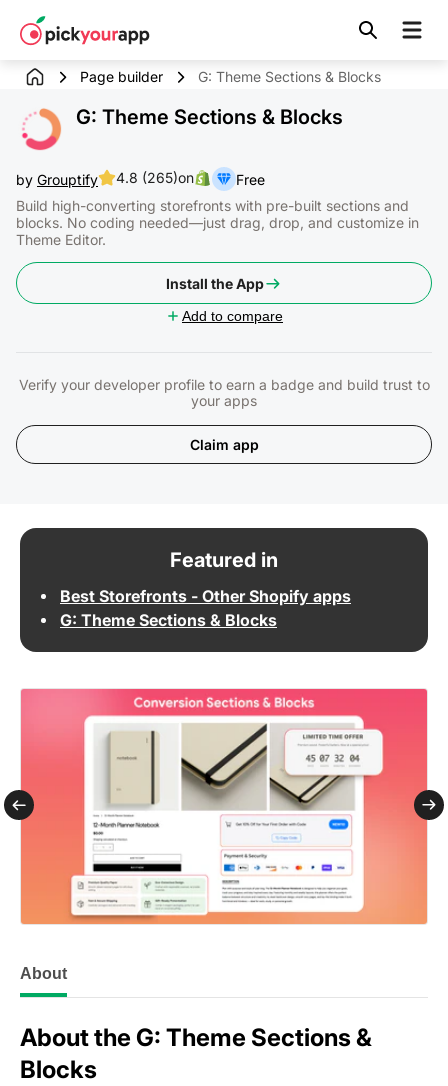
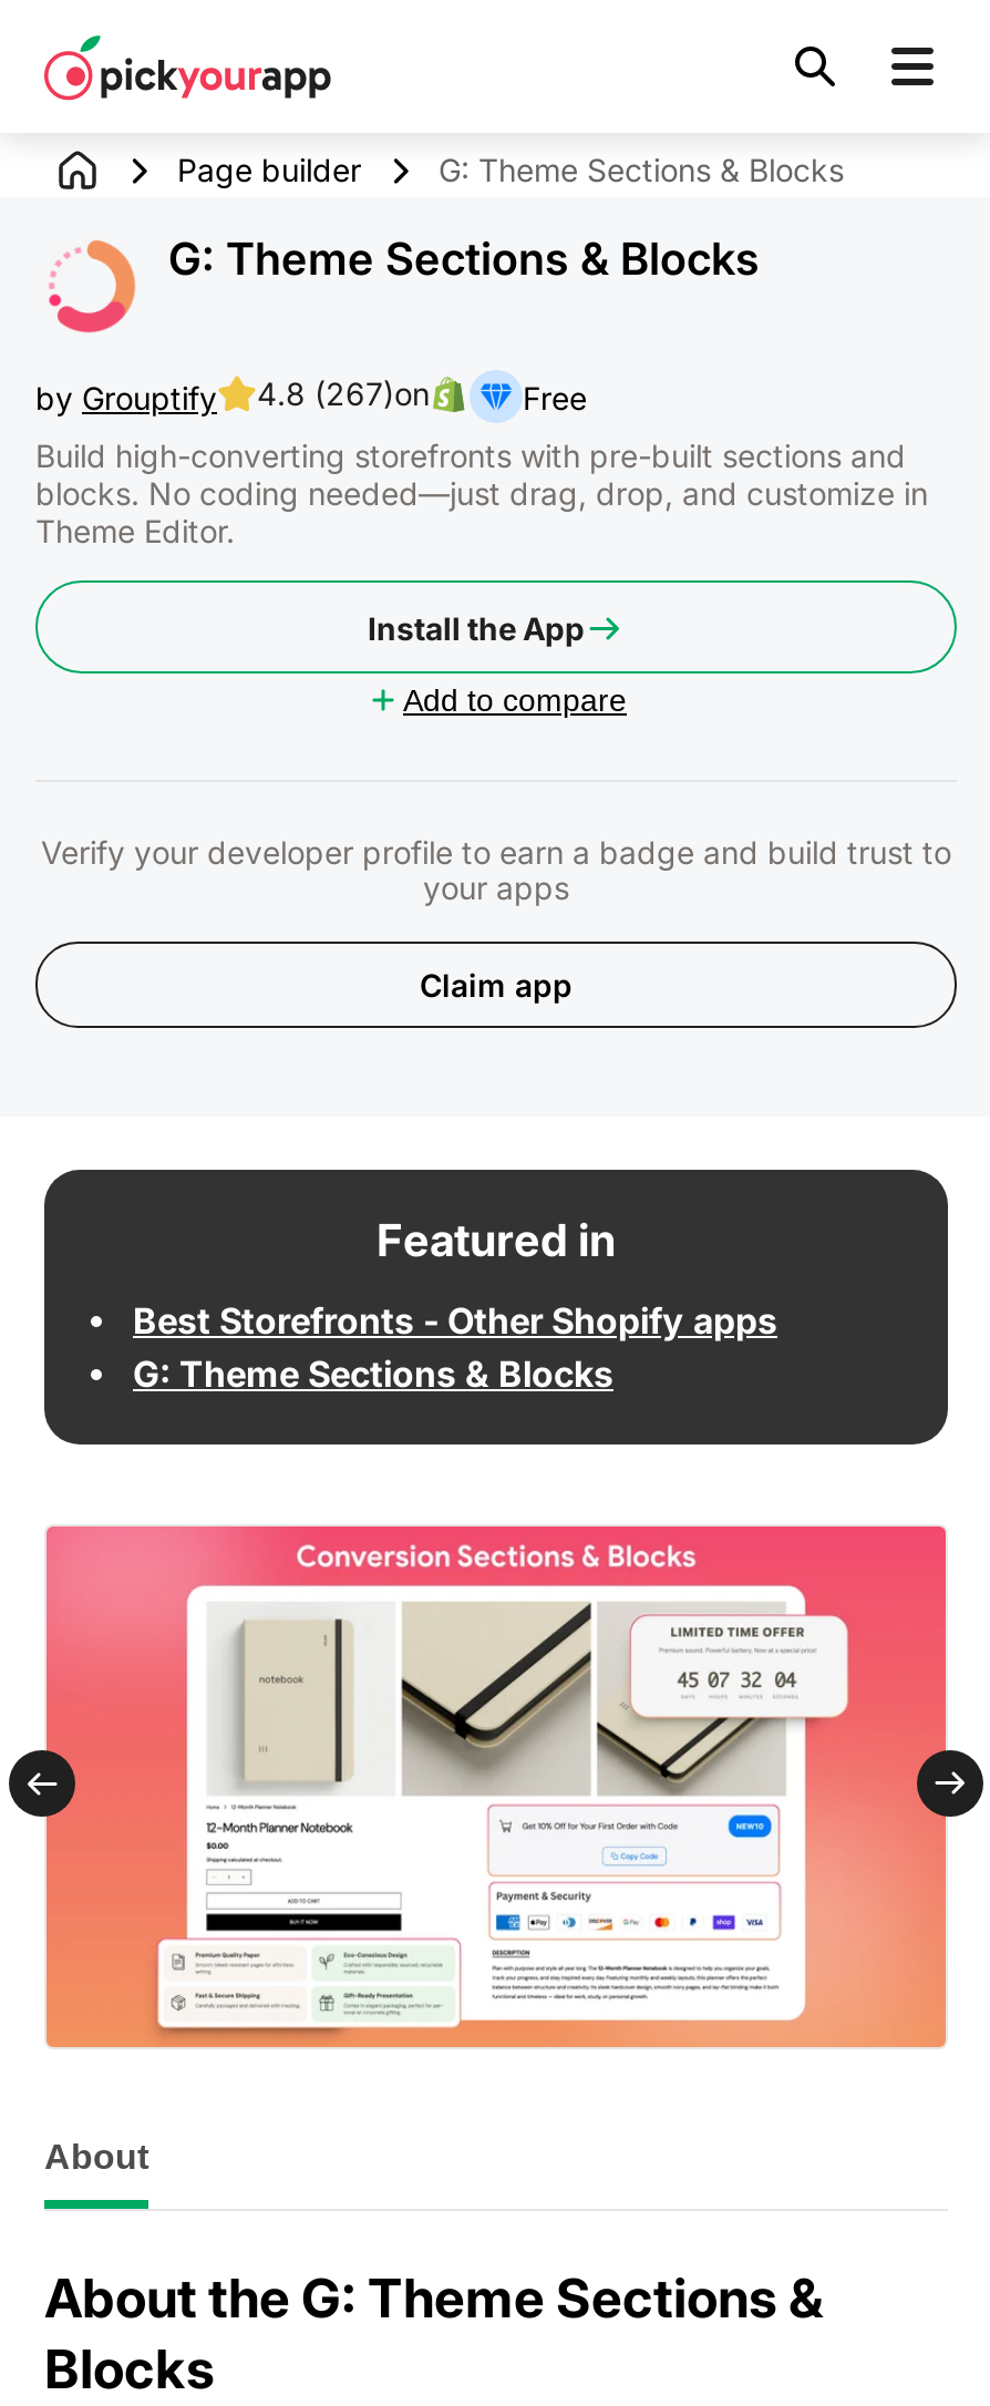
[16,169,194,187] by Grouptify 4.8 (265)on -> [35,374,430,415] by Grouptify 4.8 (267)on

